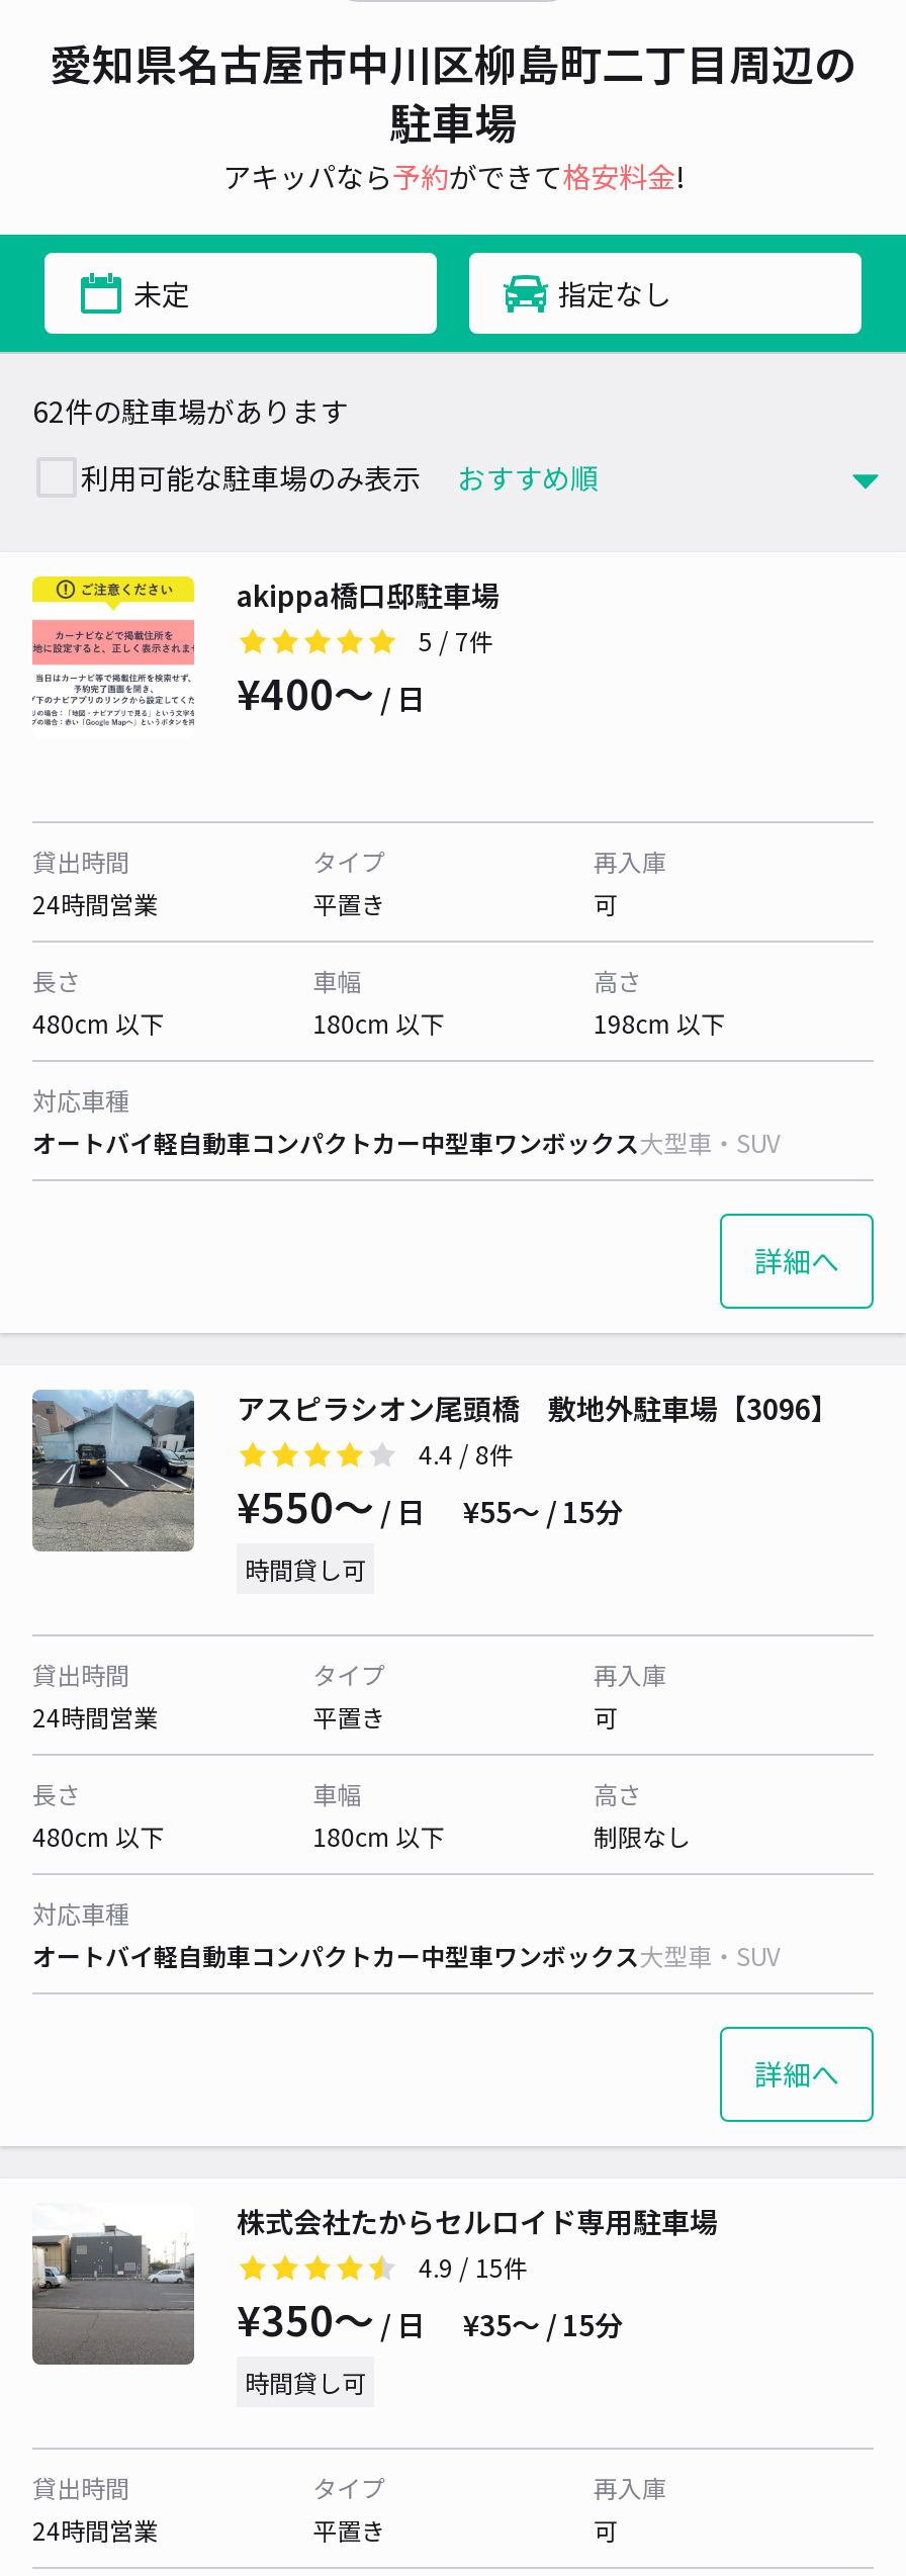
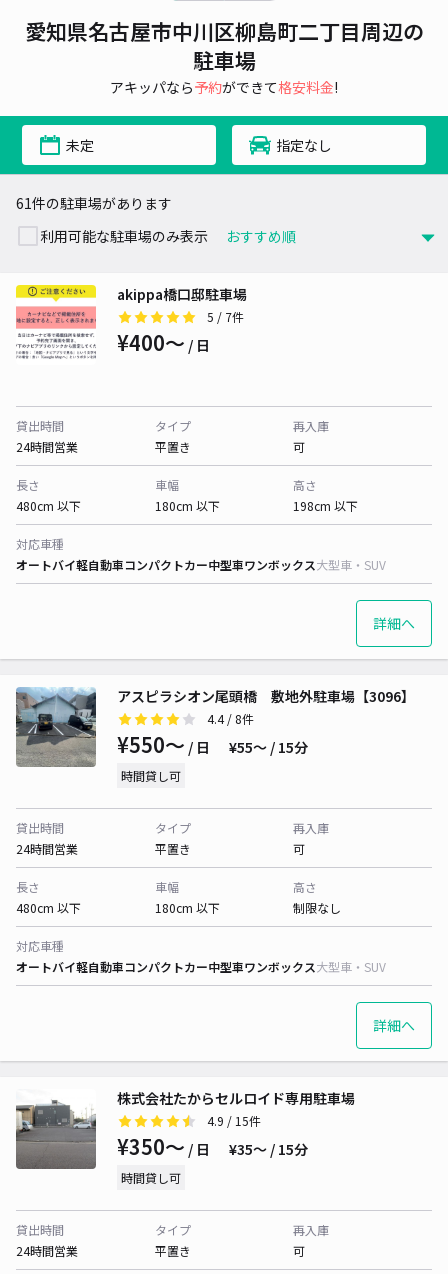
[32,390,348,431] 62件の駐車場があります -> [16,193,172,213] 61件の駐車場があります

